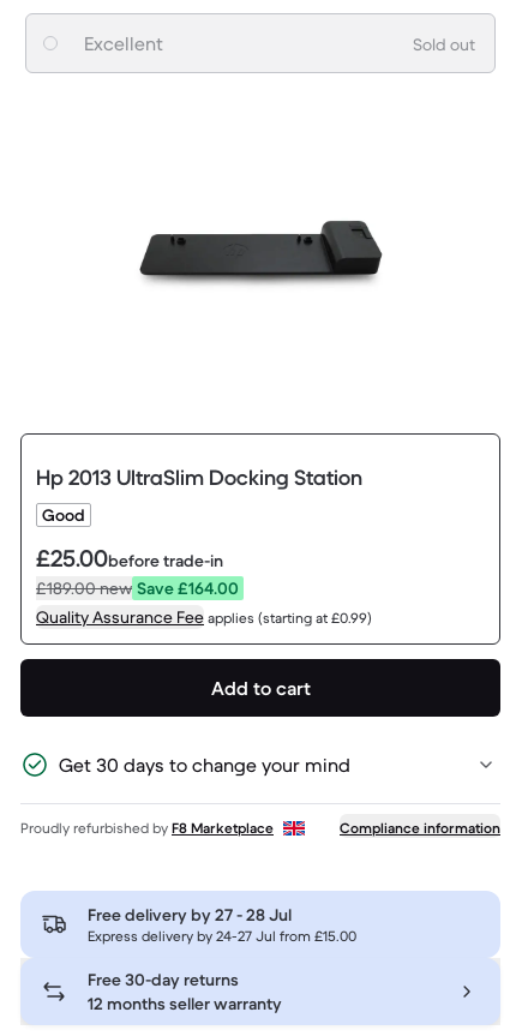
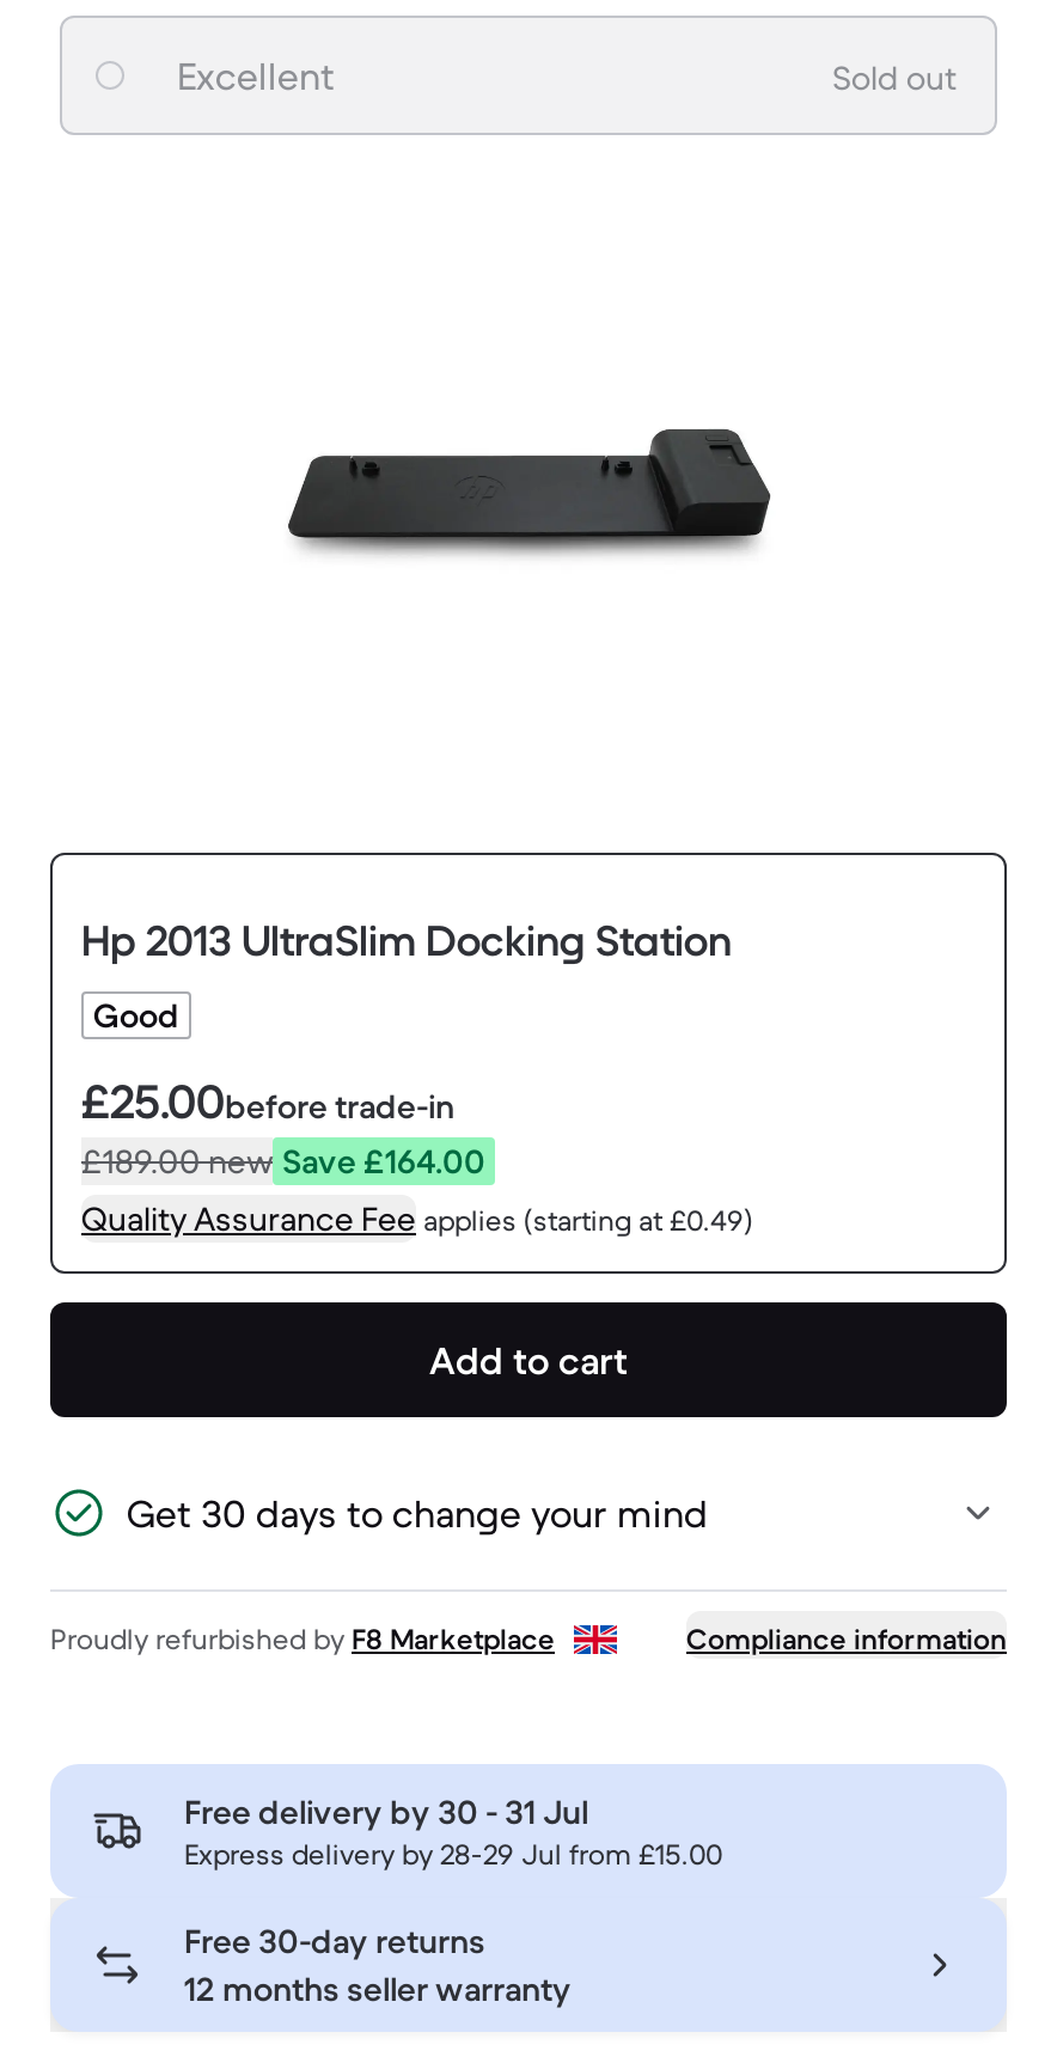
[36,607,372,628] Quality Assurance Fee applies (starting at £0.99) -> [81,1198,753,1241] Quality Assurance Fee applies (starting at £0.49)
[88,904,292,926] Free delivery by 27 - 28 Jul -> [184,1791,588,1834] Free delivery by 30 - 31 Jul
[88,927,356,945] Express delivery by 24-27 Jul from £15.00 -> [184,1837,722,1873] Express delivery by 28-29 Jul from £15.00

